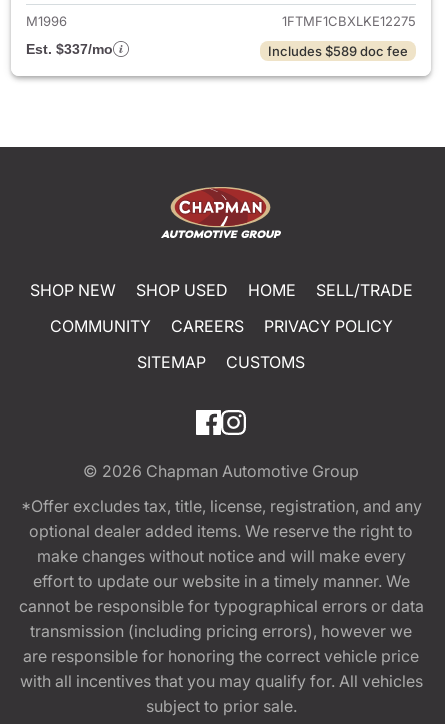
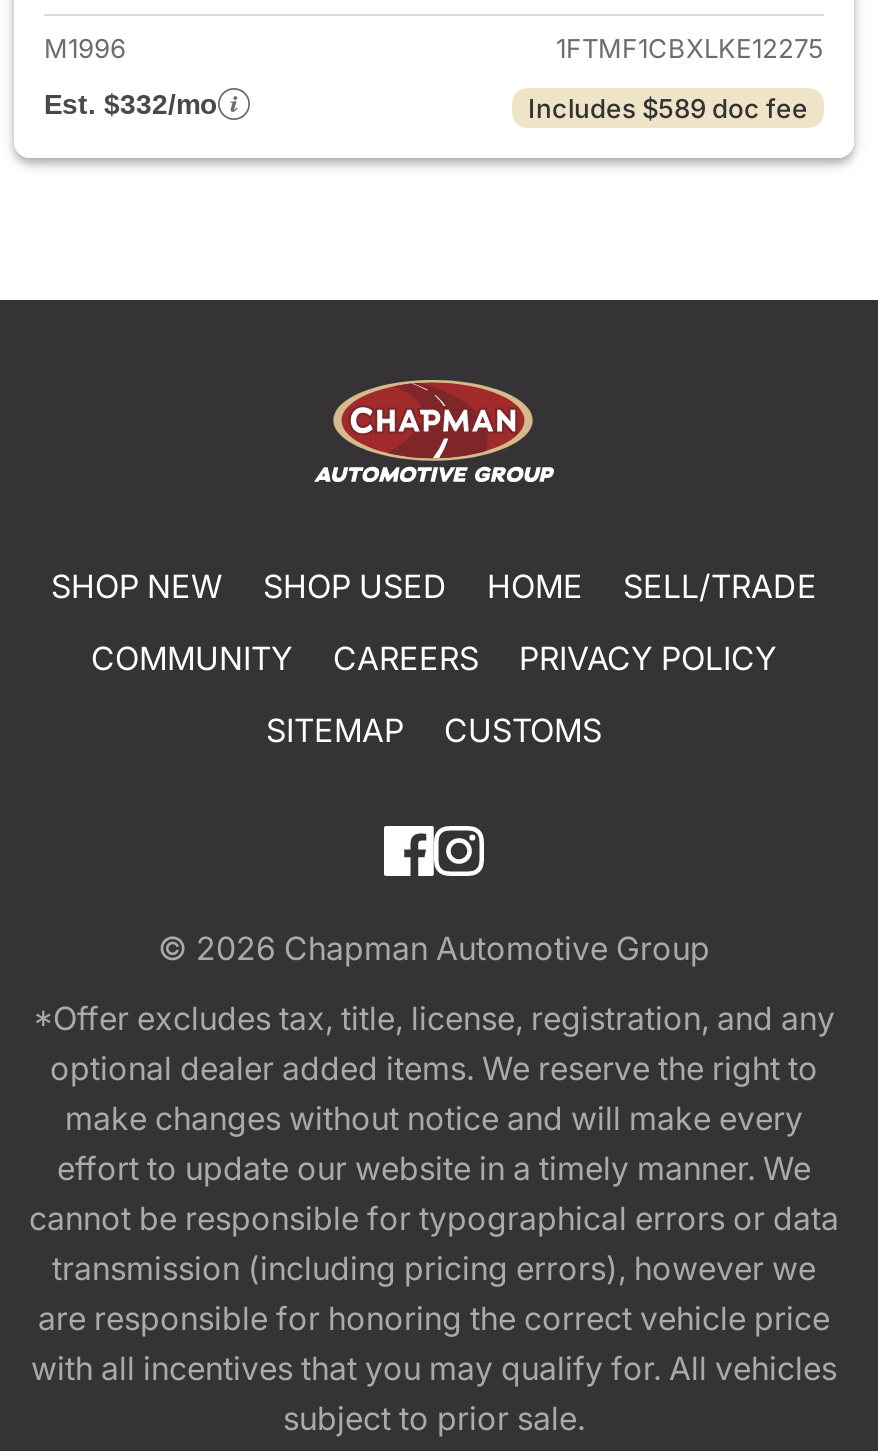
[26,41,113,57] Est. $337/mo -> [44,88,218,120] Est. $332/mo

